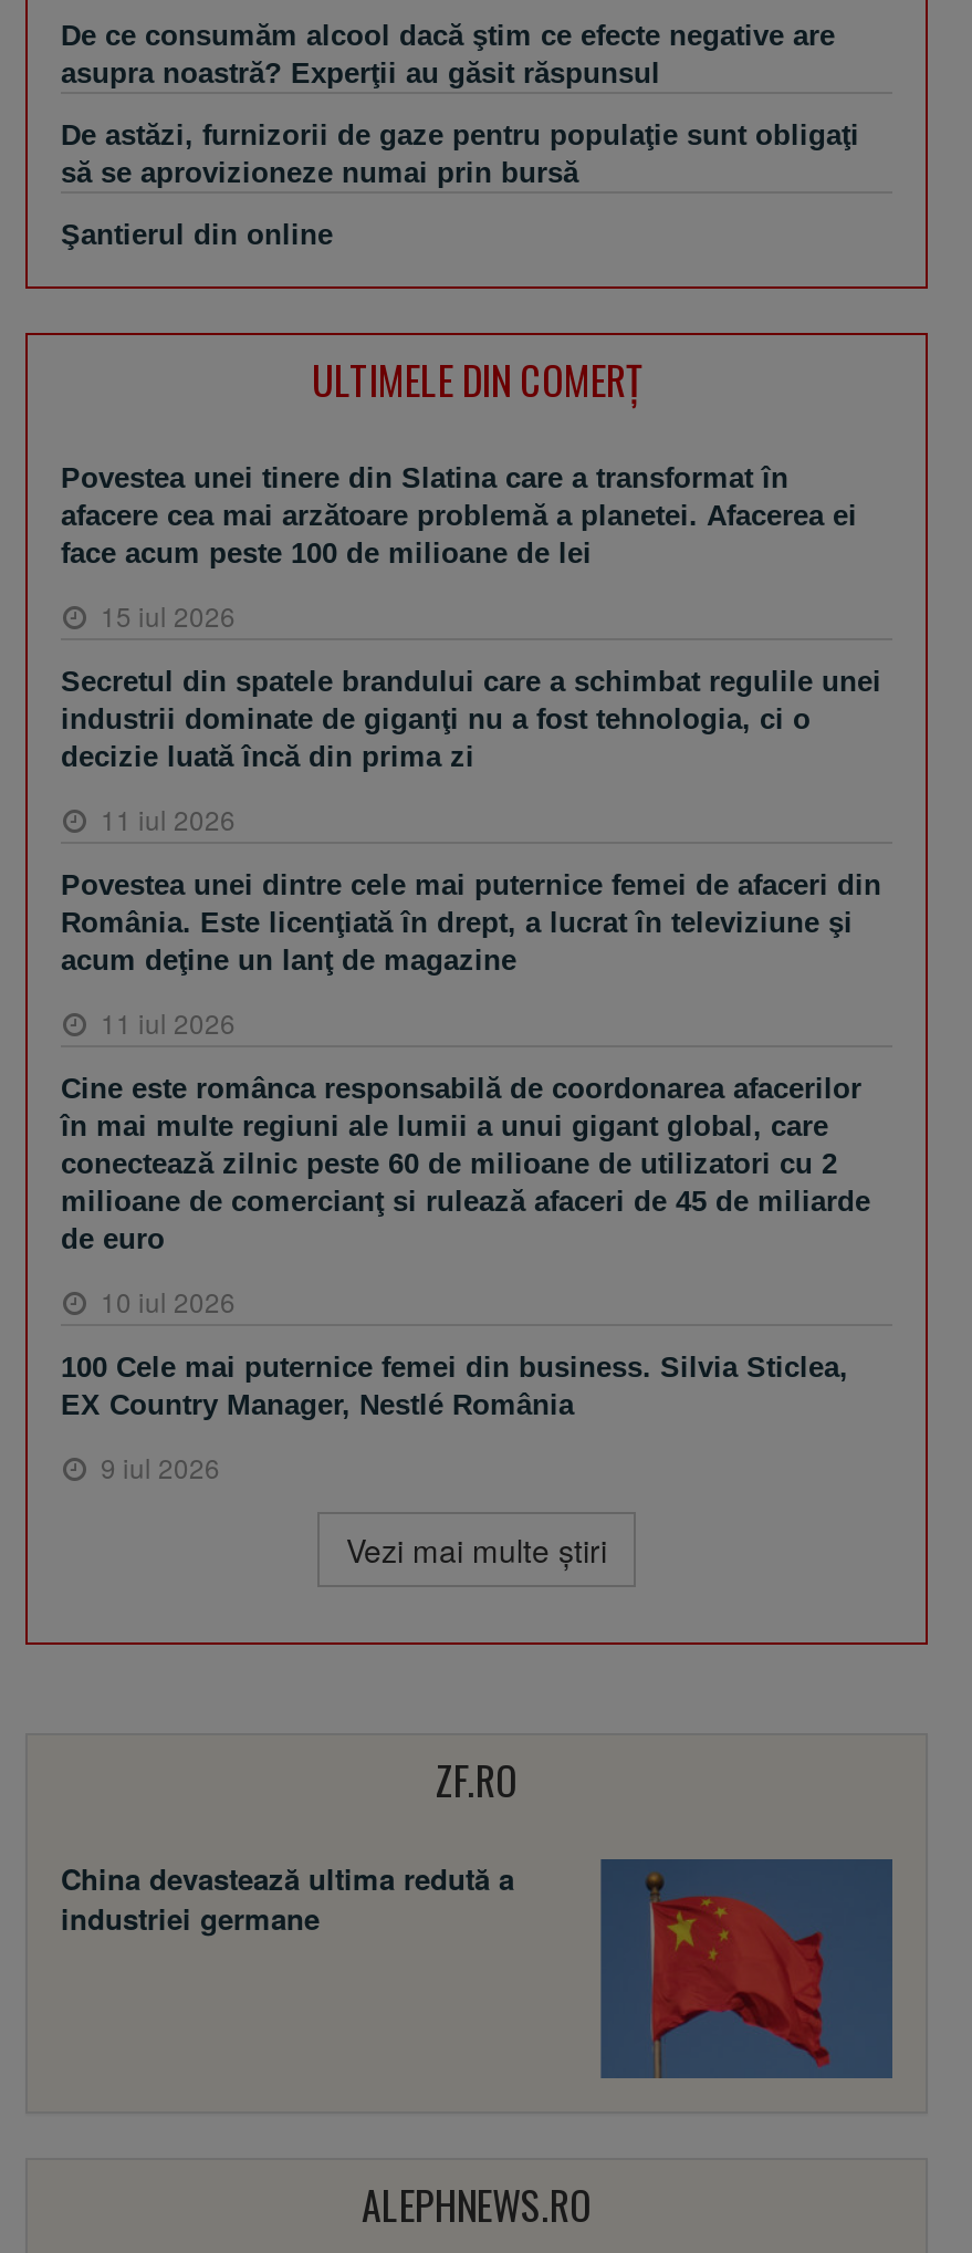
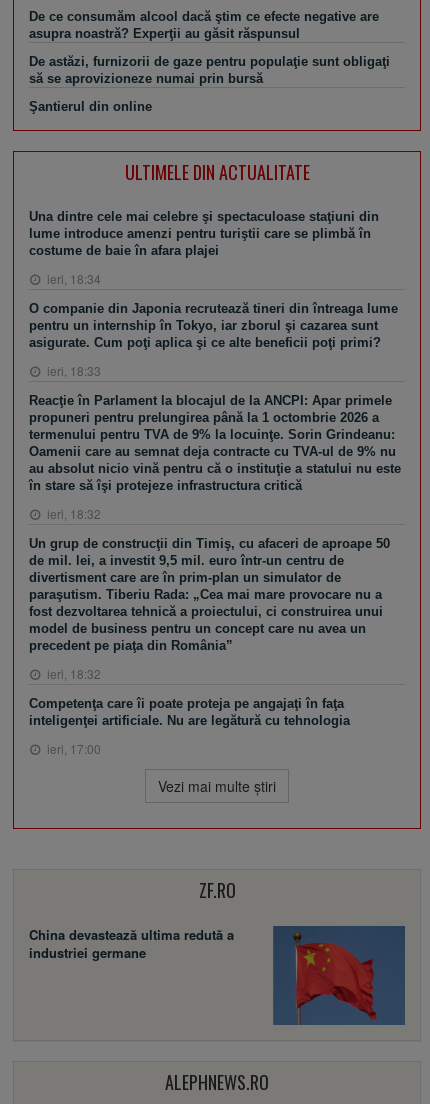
[312,351,641,409] ULTIMELE DIN COMERȚ -> [124,159,309,185] ULTIMELE DIN ACTUALITATE
[61,462,857,570] Povestea unei tinere din Slatina care a transformat în | afacere cea mai arzătoare problemă a planetei. Afacerea ei | face acum peste 100 de milioane de lei -> [29,209,379,258] Una dintre cele mai celebre şi spectaculoase staţiuni din | lume introduce amenzi pentru turiştii care se plimbă în | costume de baie în afara plajei
[94,597,236,634] 15 iul 2026 -> [44,270,101,287] ieri, 18:34
[61,665,881,774] Secretul din spatele brandului care a schimbat regulile unei | industrii dominate de giganţi nu a fost tehnologia, ci o | decizie luată încă din prima zi -> [29,301,398,350] O companie din Japonia recrutează tineri din întreaga lume | pentru un internship în Tokyo, iar zborul şi cazarea sunt | asigurate. Cum poţi aplica şi ce alte beneficii poţi primi?
[94,800,236,838] 11 iul 2026 -> [44,362,101,379] ieri, 18:33
[61,869,881,977] Povestea unei dintre cele mai puternice femei de afaceri din | România. Este licenţiată în drept, a lucrat în televiziune şi | acum deţine un lanţ de magazine -> [29,393,401,493] Reacţie în Parlament la blocajul de la ANCPI: Apar primele | propuneri pentru prelungirea până la 1 octombrie 2026 a | termenului pentru TVA de 9% la locuinţe. Sorin Grindeanu: | Oamenii care au semnat deja contracte cu TVA-ul de 9% nu | au absolut nicio vină pentru că o instituţie a statului nu este | în stare să îşi protejeze infrastructura critică
[94,1004,236,1041] 11 iul 2026 -> [44,505,101,522] ieri, 18:32
[61,1072,870,1256] Cine este românca responsabilă de coordonarea afacerilor | în mai multe regiuni ale lumii a unui gigant global, care | conectează zilnic peste 60 de milioane de utilizatori cu 2 | milioane de comercianţ si rulează afaceri de 45 de miliarde | de euro -> [29,536,390,653] Un grup de construcţii din Timiş, cu afaceri de aproape 50 | de mil. lei, a investit 9,5 mil. euro într-un centru de | divertisment care are în prim-plan un simulator de | paraşutism. Tiberiu Rada: „Cea mai mare provocare nu a | fost dezvoltarea tehnică a proiectului, ci construirea unui | model de business pentru un concept care nu avea un | precedent pe piaţa din România”
[94,1282,236,1320] 10 iul 2026 -> [44,665,101,682] ieri, 18:32
[61,1351,848,1422] 100 Cele mai puternice femei din business. Silvia Sticlea, | EX Country Manager, Nestlé România -> [29,696,350,728] Competenţa care îi poate proteja pe angajaţi în faţa | inteligenţei artificiale. Nu are legătură cu tehnologia
[94,1448,220,1486] 9 iul 2026 -> [44,740,101,757] ieri, 17:00

